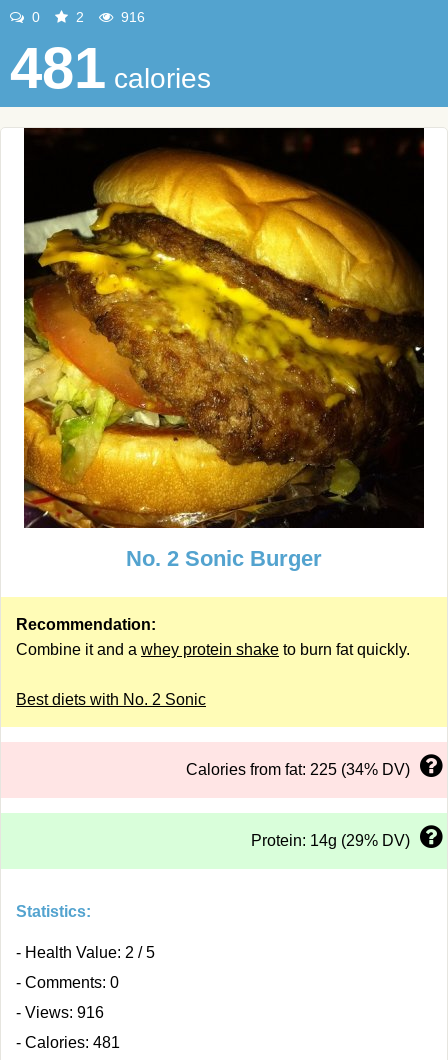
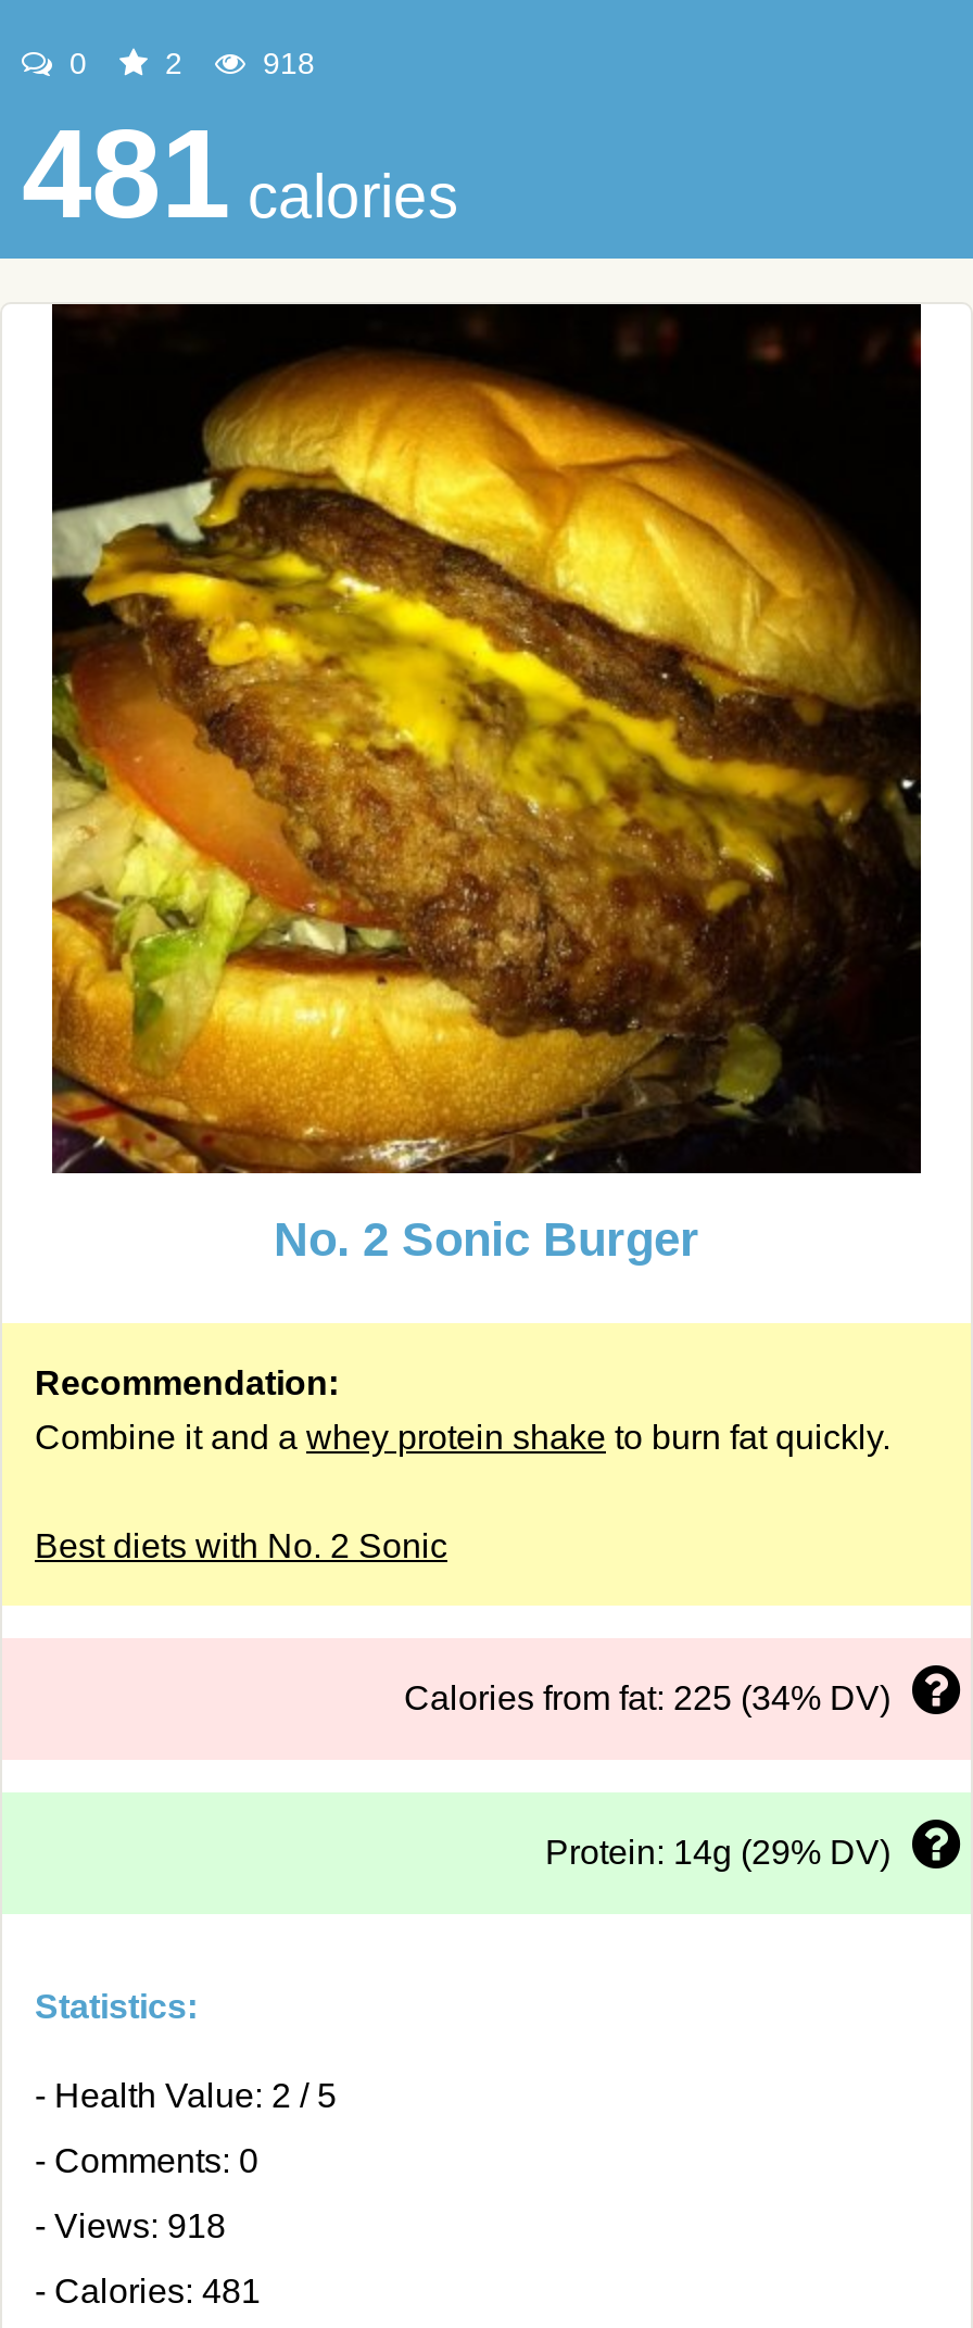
[117,9,145,25] 916 -> [254,46,315,80] 918
[16,1004,104,1021] - Views: 916 -> [35,2207,226,2244] - Views: 918

